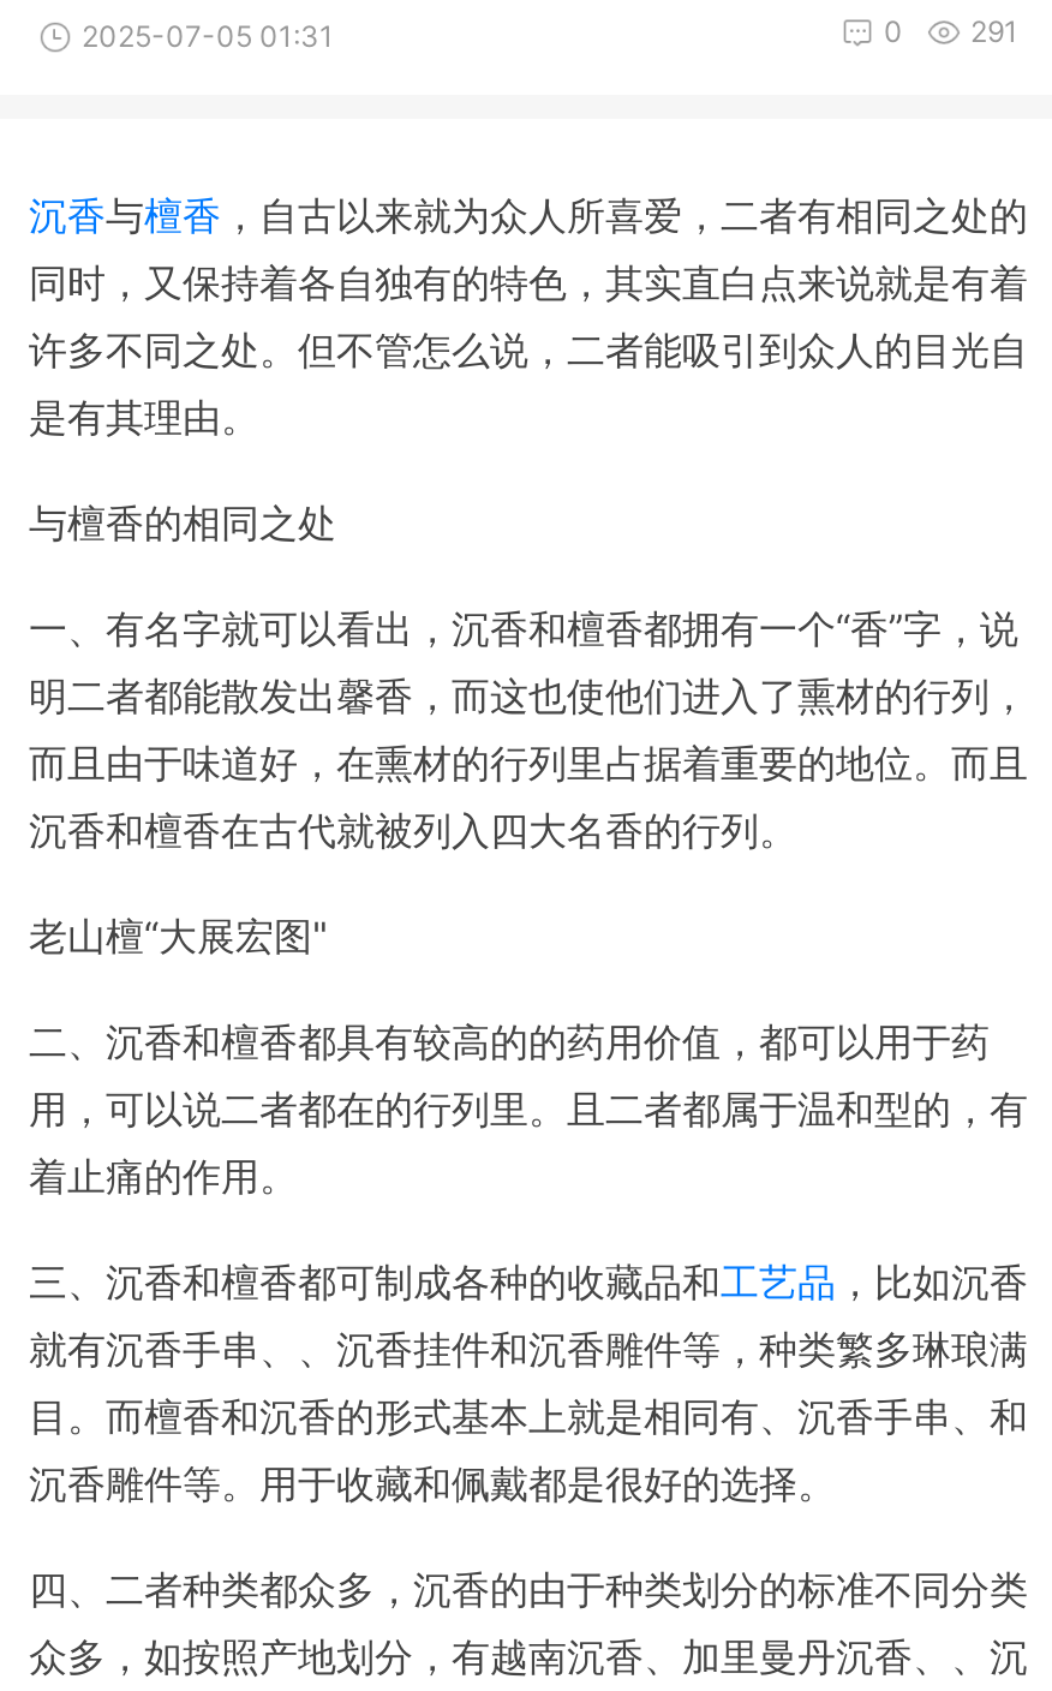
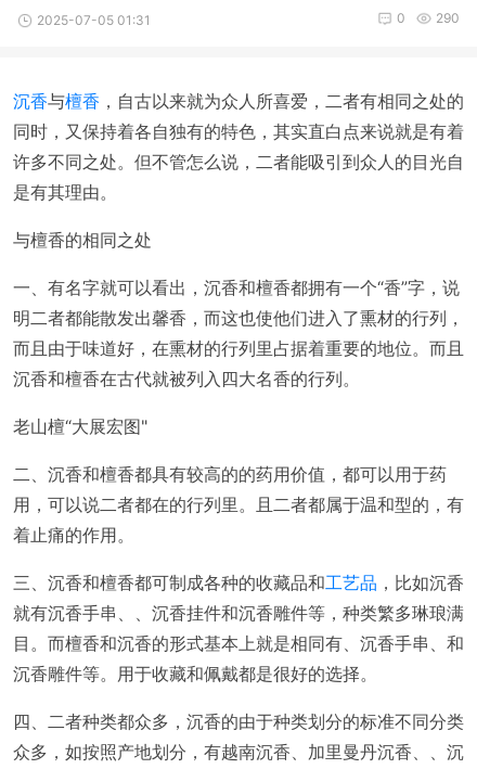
[884,13,1018,49] 0 291 -> [397,10,460,26] 0 290

